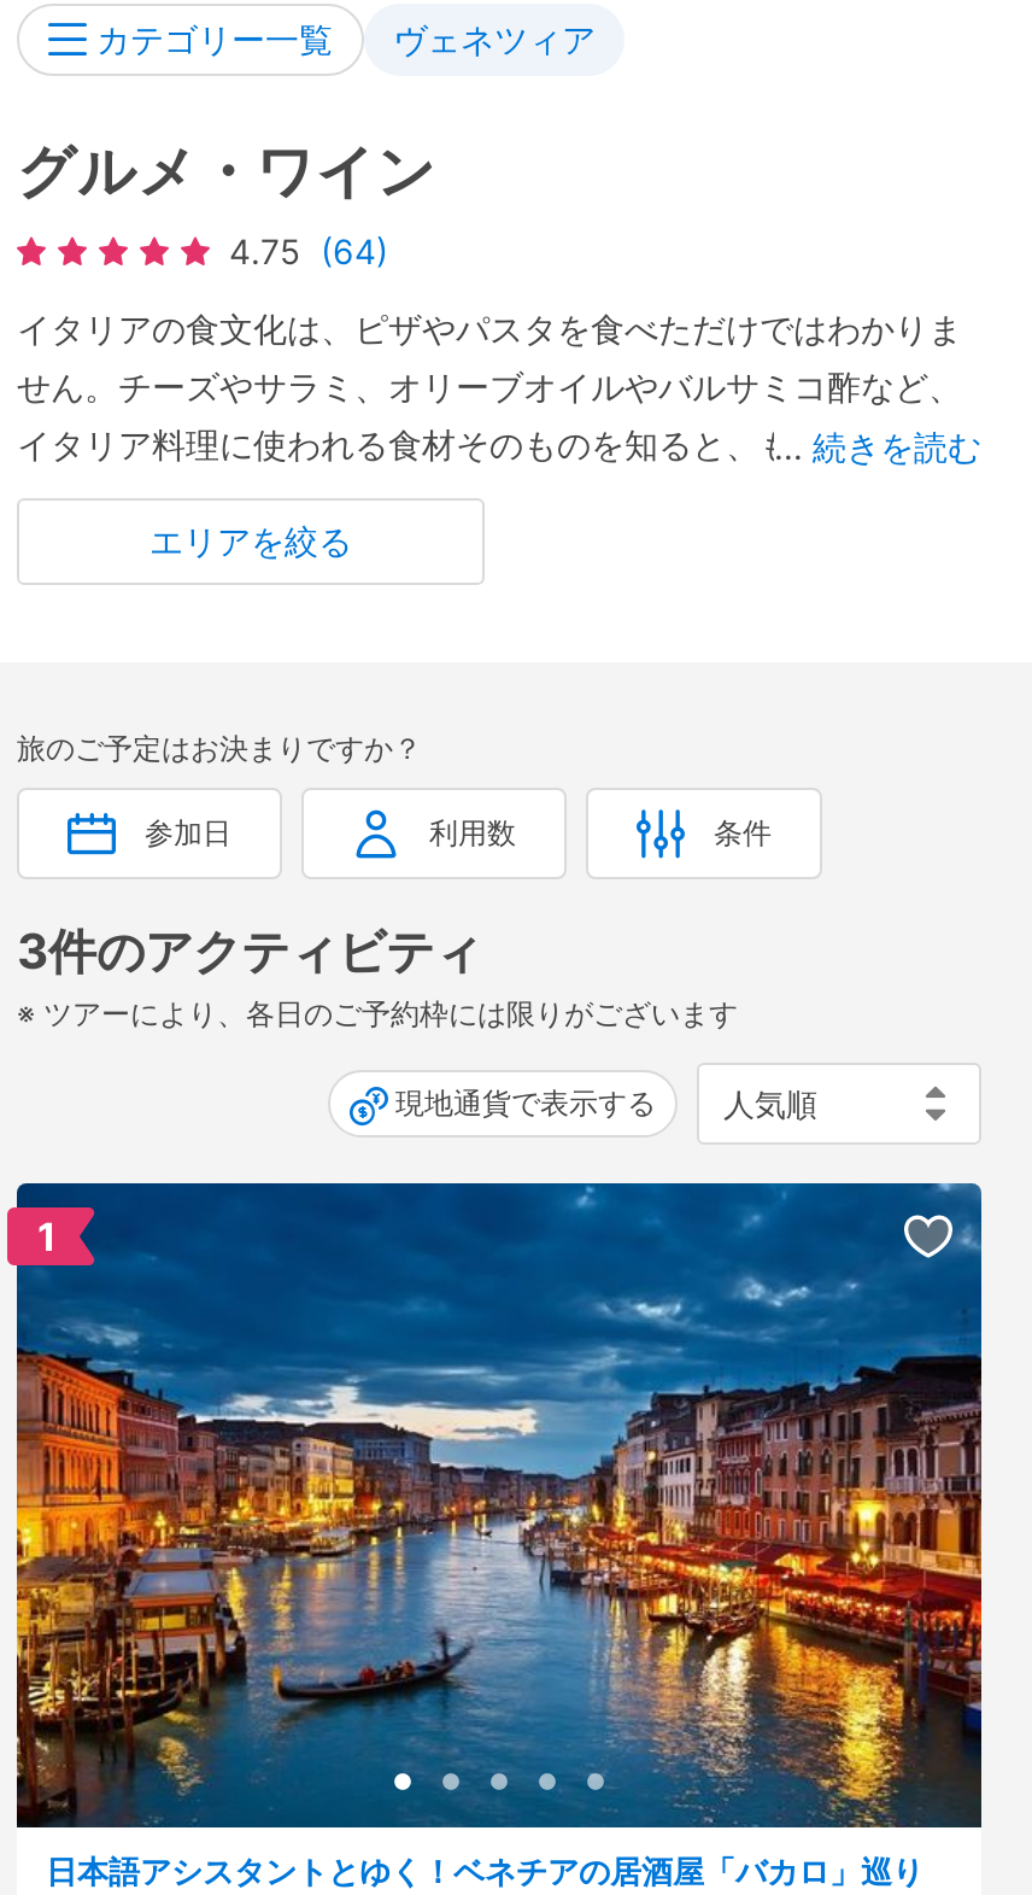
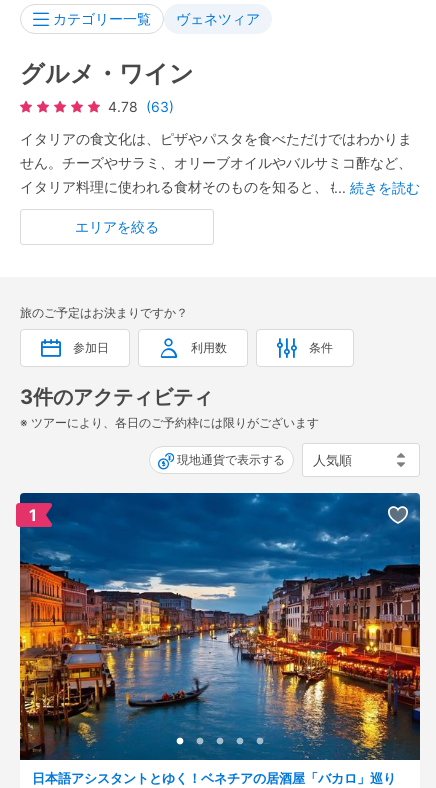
[229,230,388,271] 4.75 (64) -> [108,98,174,115] 4.78 (63)

